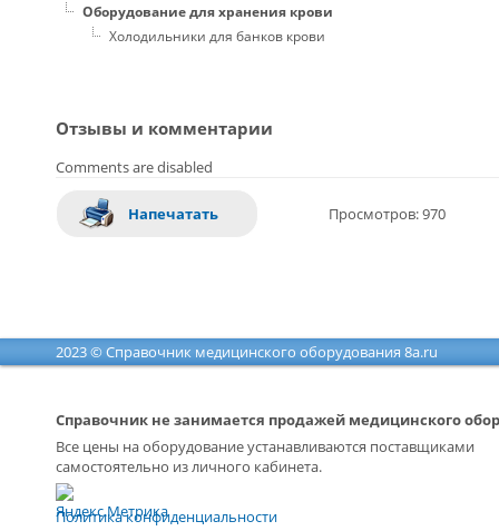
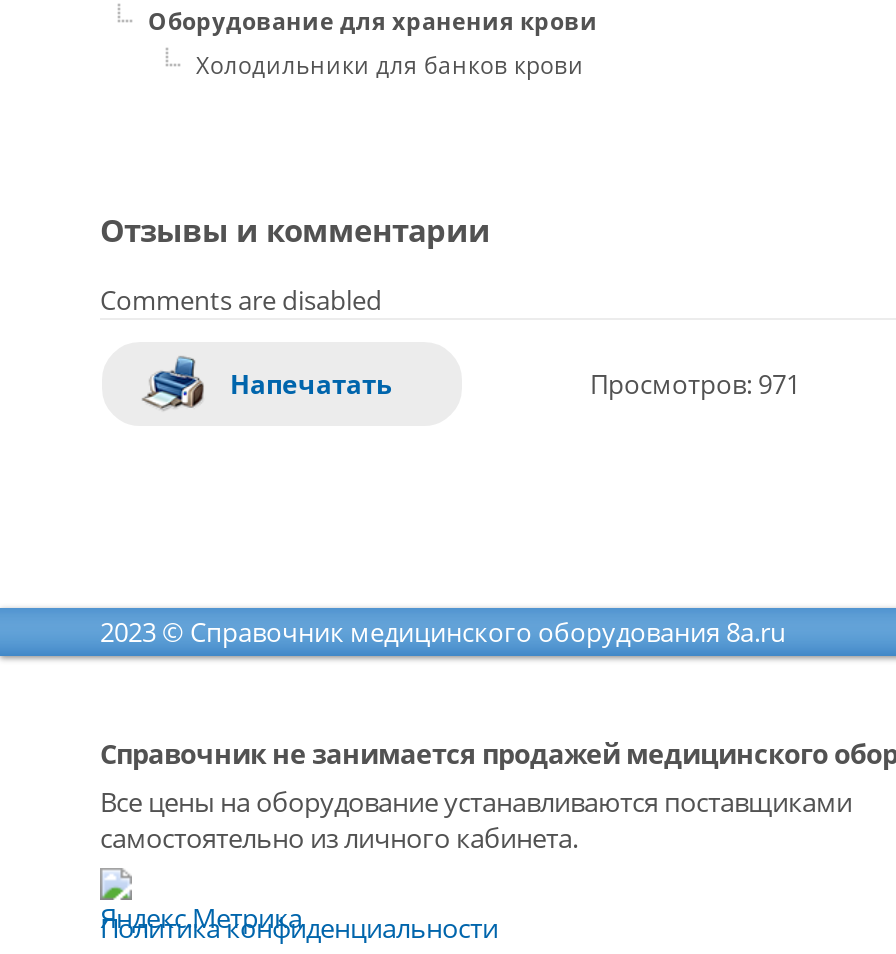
[329,203,446,223] Просмотров: 970 -> [590,365,800,401] Просмотров: 971

